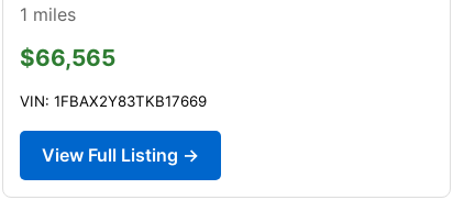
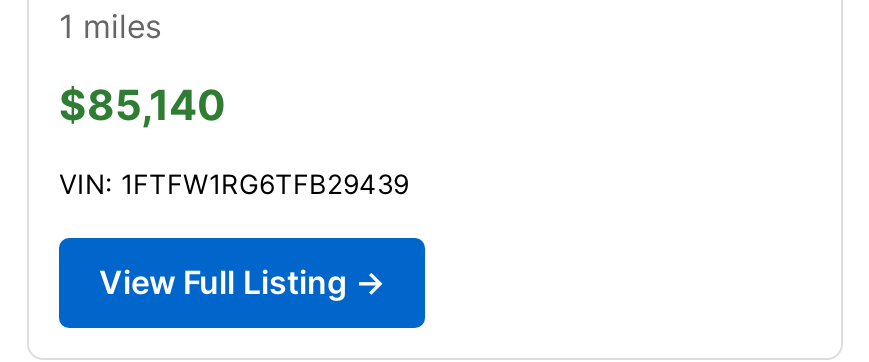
[20,44,115,71] $66,565 -> [59,80,225,130] $85,140
[20,92,207,110] VIN: 1FBAX2Y83TKB17669 -> [59,168,409,200] VIN: 1FTFW1RG6TFB29439

